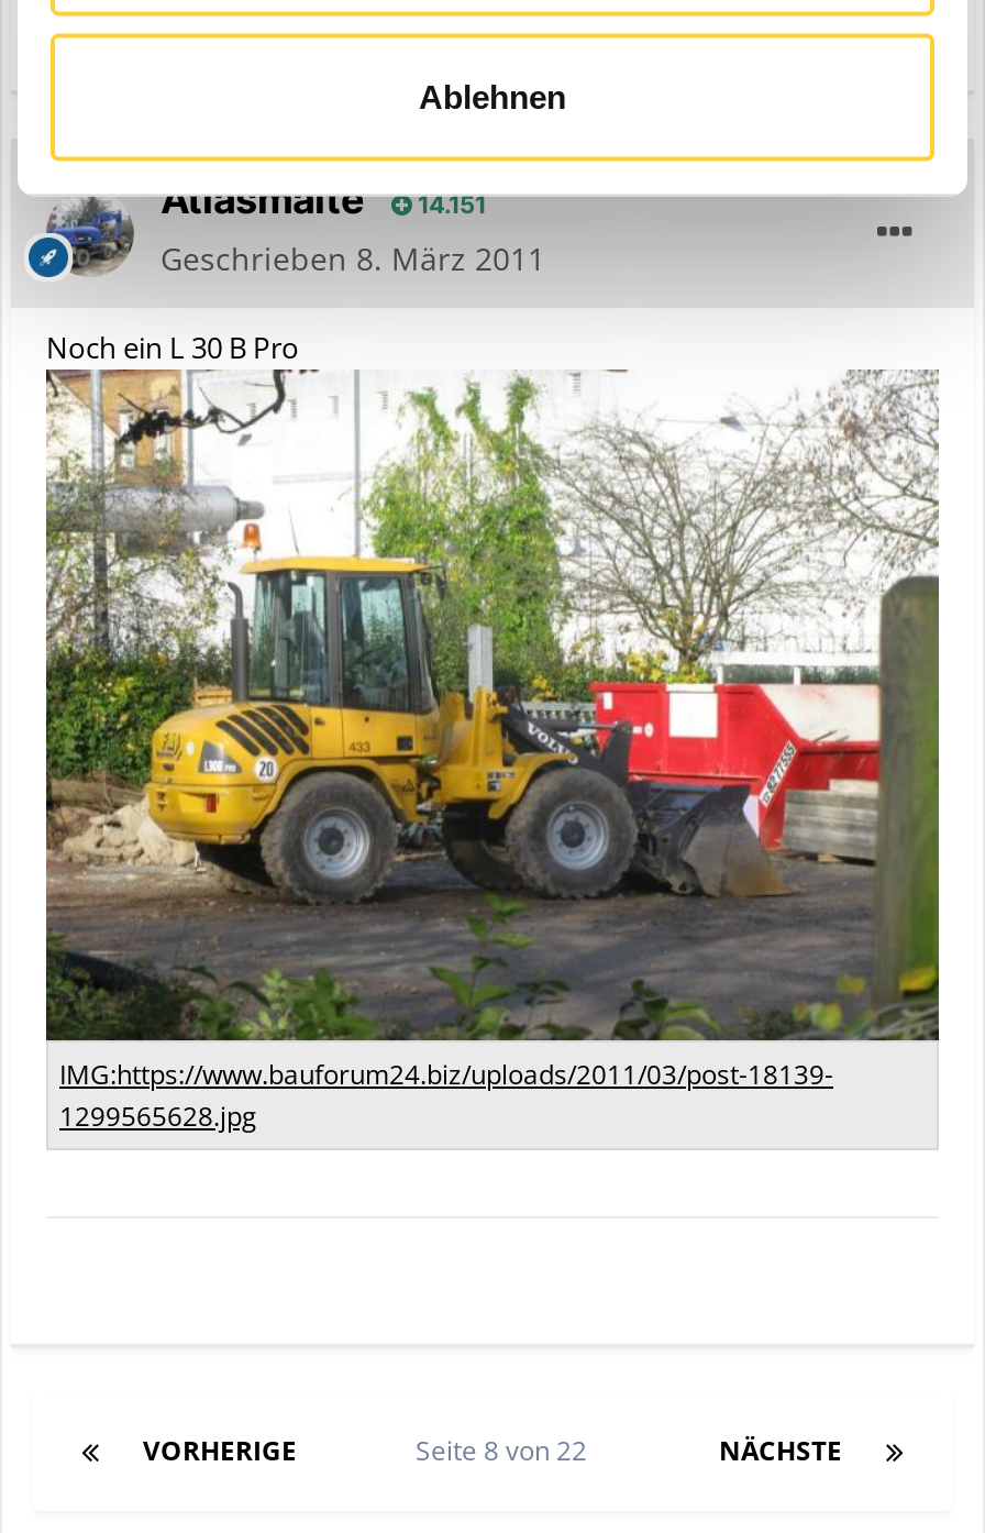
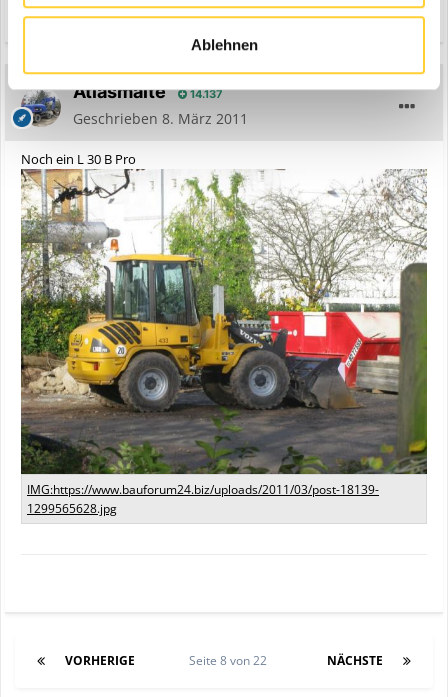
[411,189,486,220] 14.151 -> [187,87,223,101] 14.137

